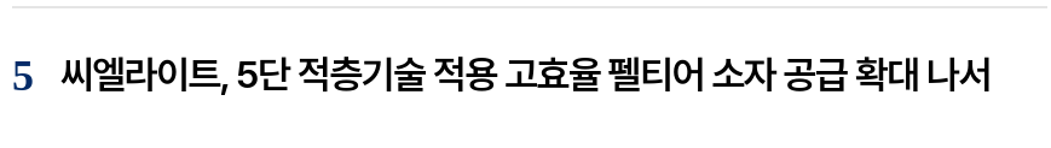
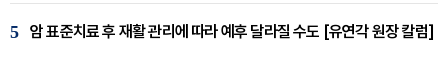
[60,52,990,97] 씨엘라이트, 5단 적층기술 적용 고효율 펠티어 소자 공급 확대 나서 -> [30,22,434,41] 암 표준치료 후 재활 관리에 따라 예후 달라질 수도 [유연각 원장 칼럼]

